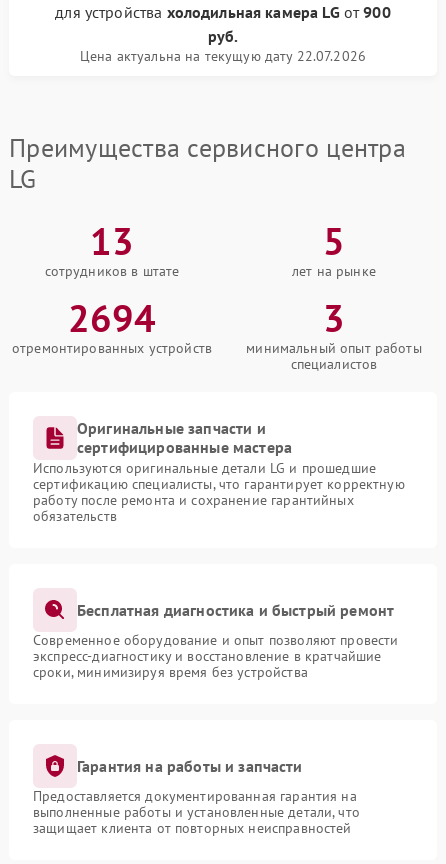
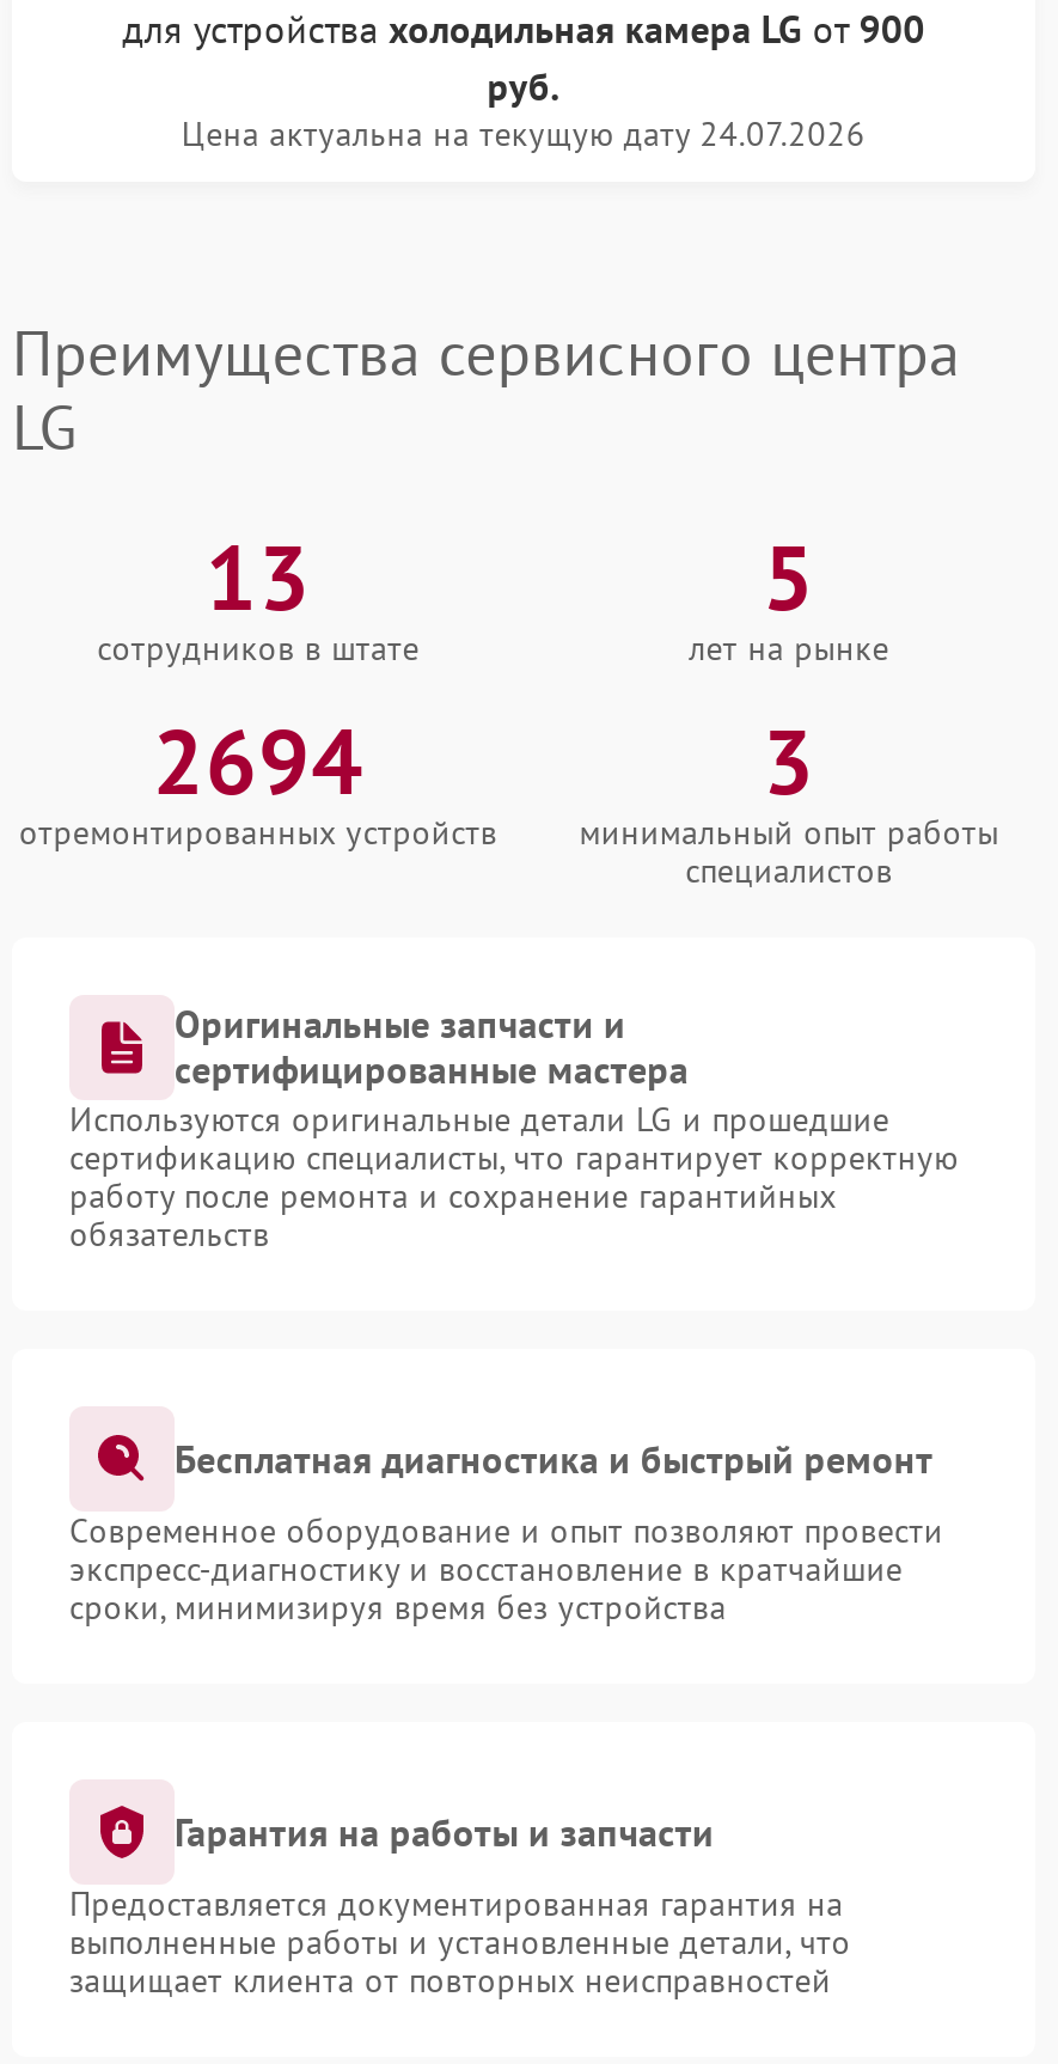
[80,47,366,65] Цена актуальна на текущую дату 22.07.2026 -> [181,112,866,155] Цена актуальна на текущую дату 24.07.2026

